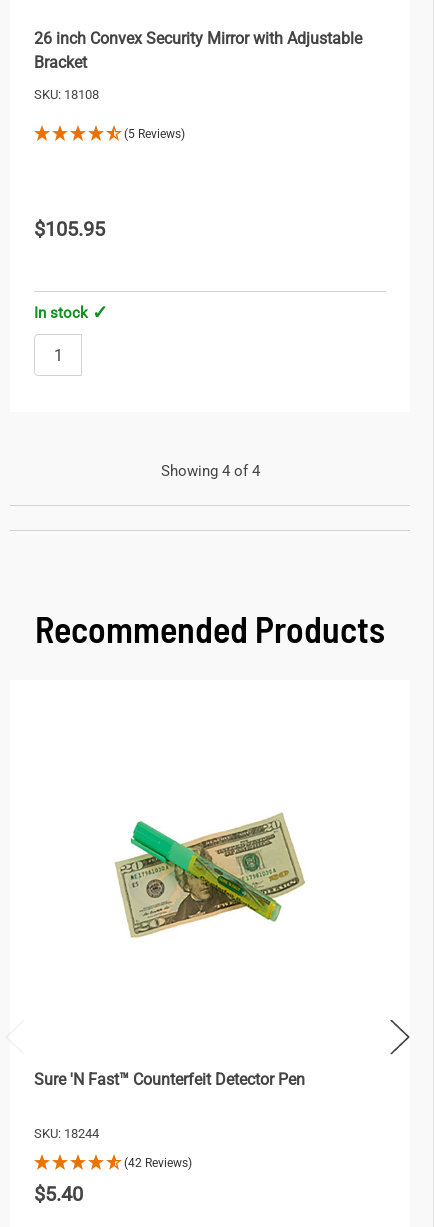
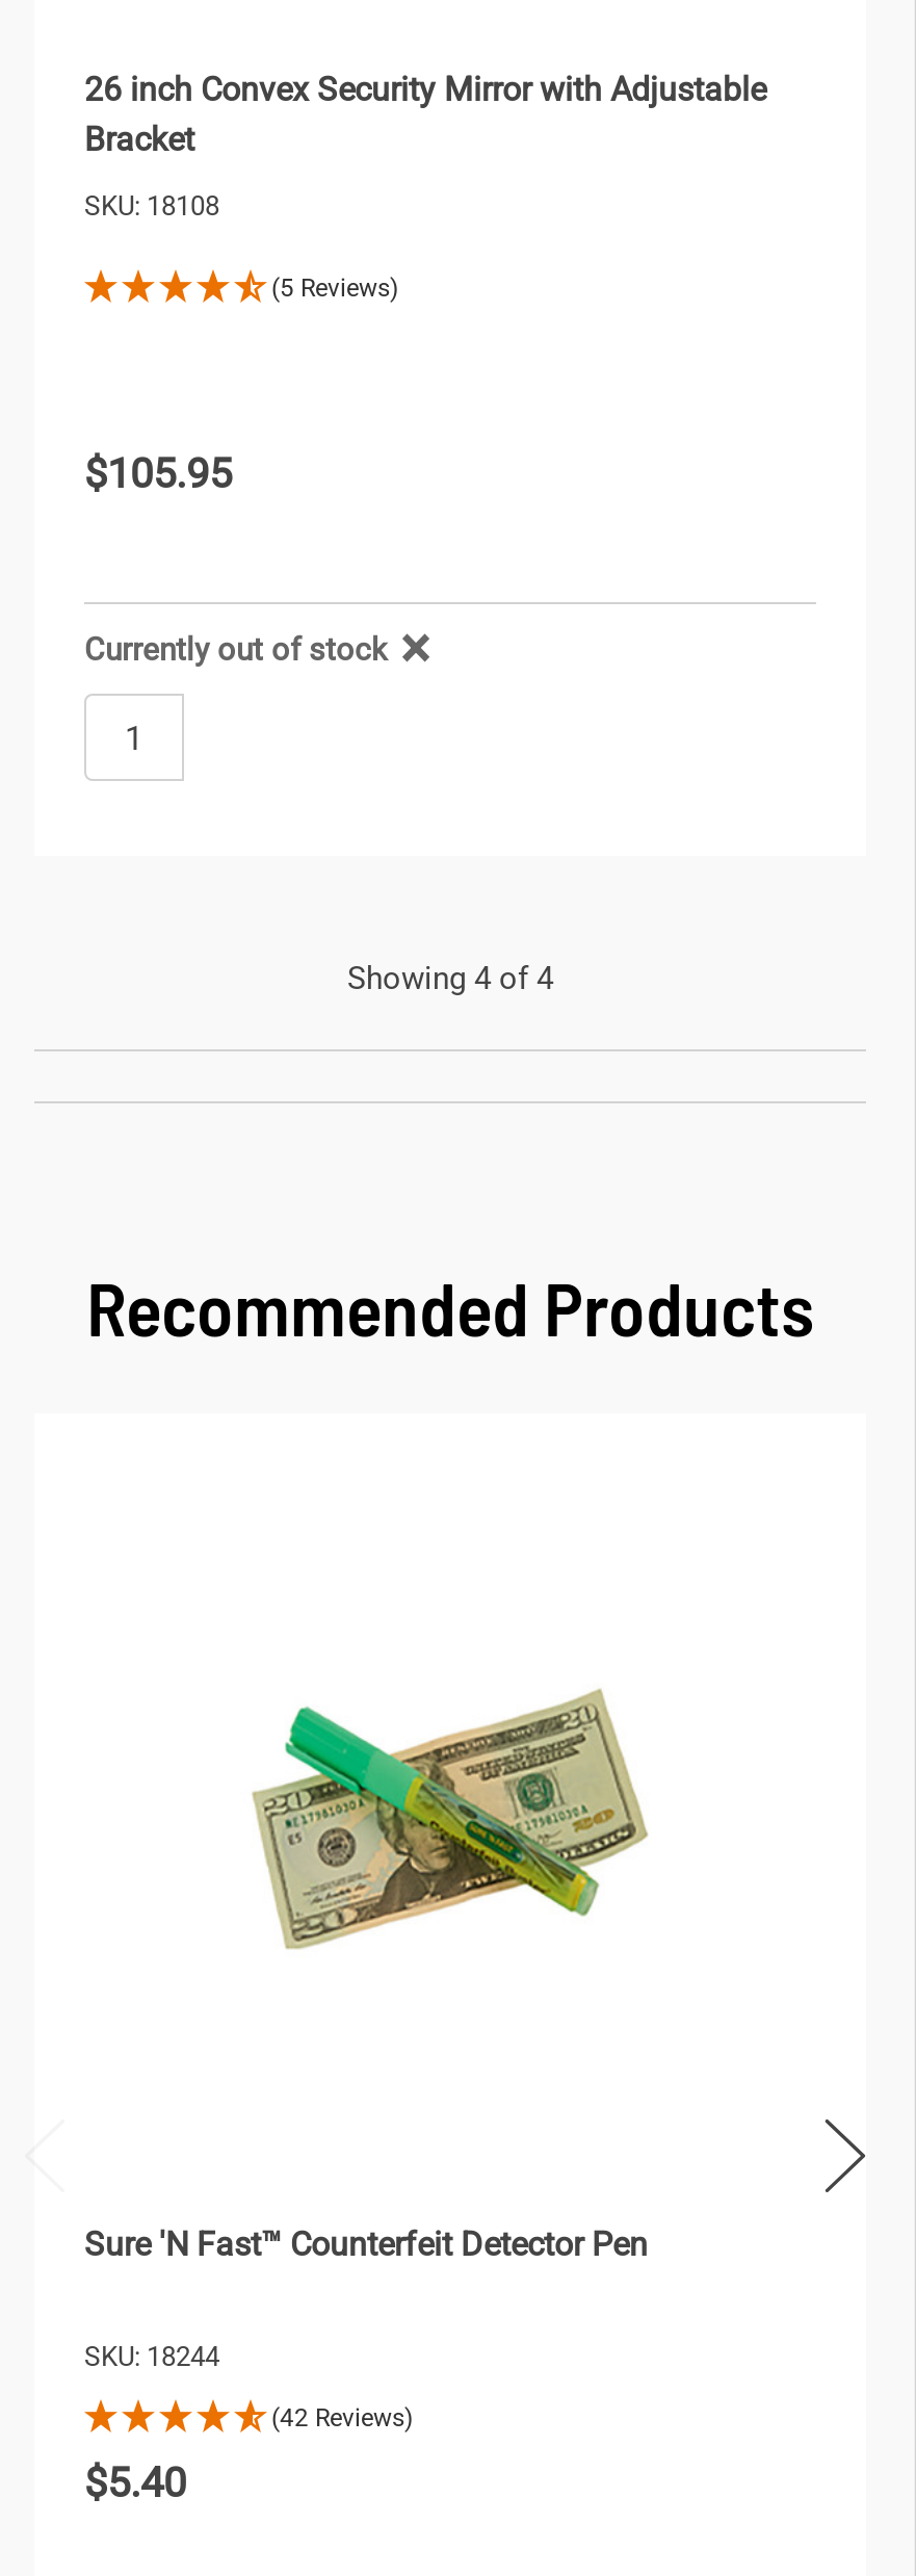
[34,304,88,322] In stock -> [84,630,388,668] Currently out of stock

